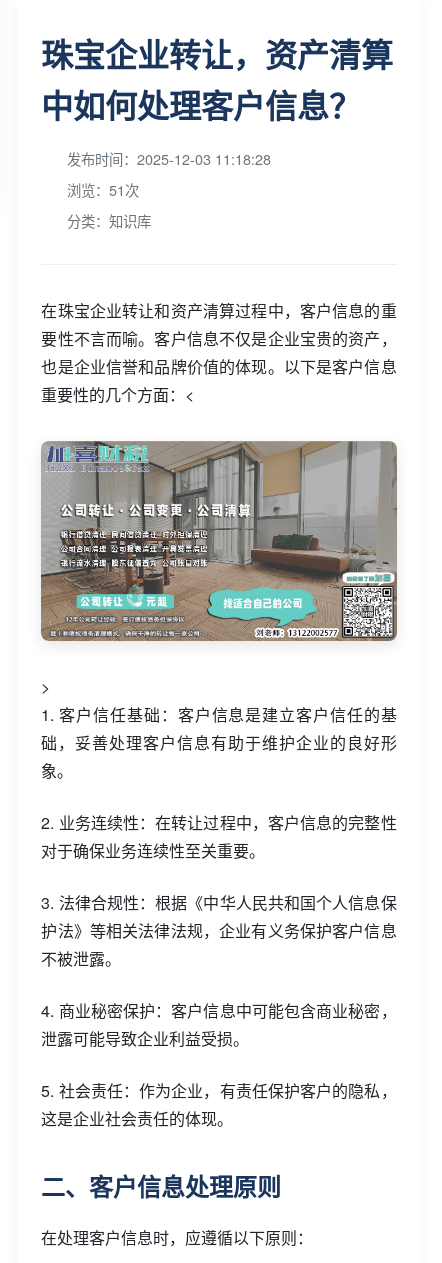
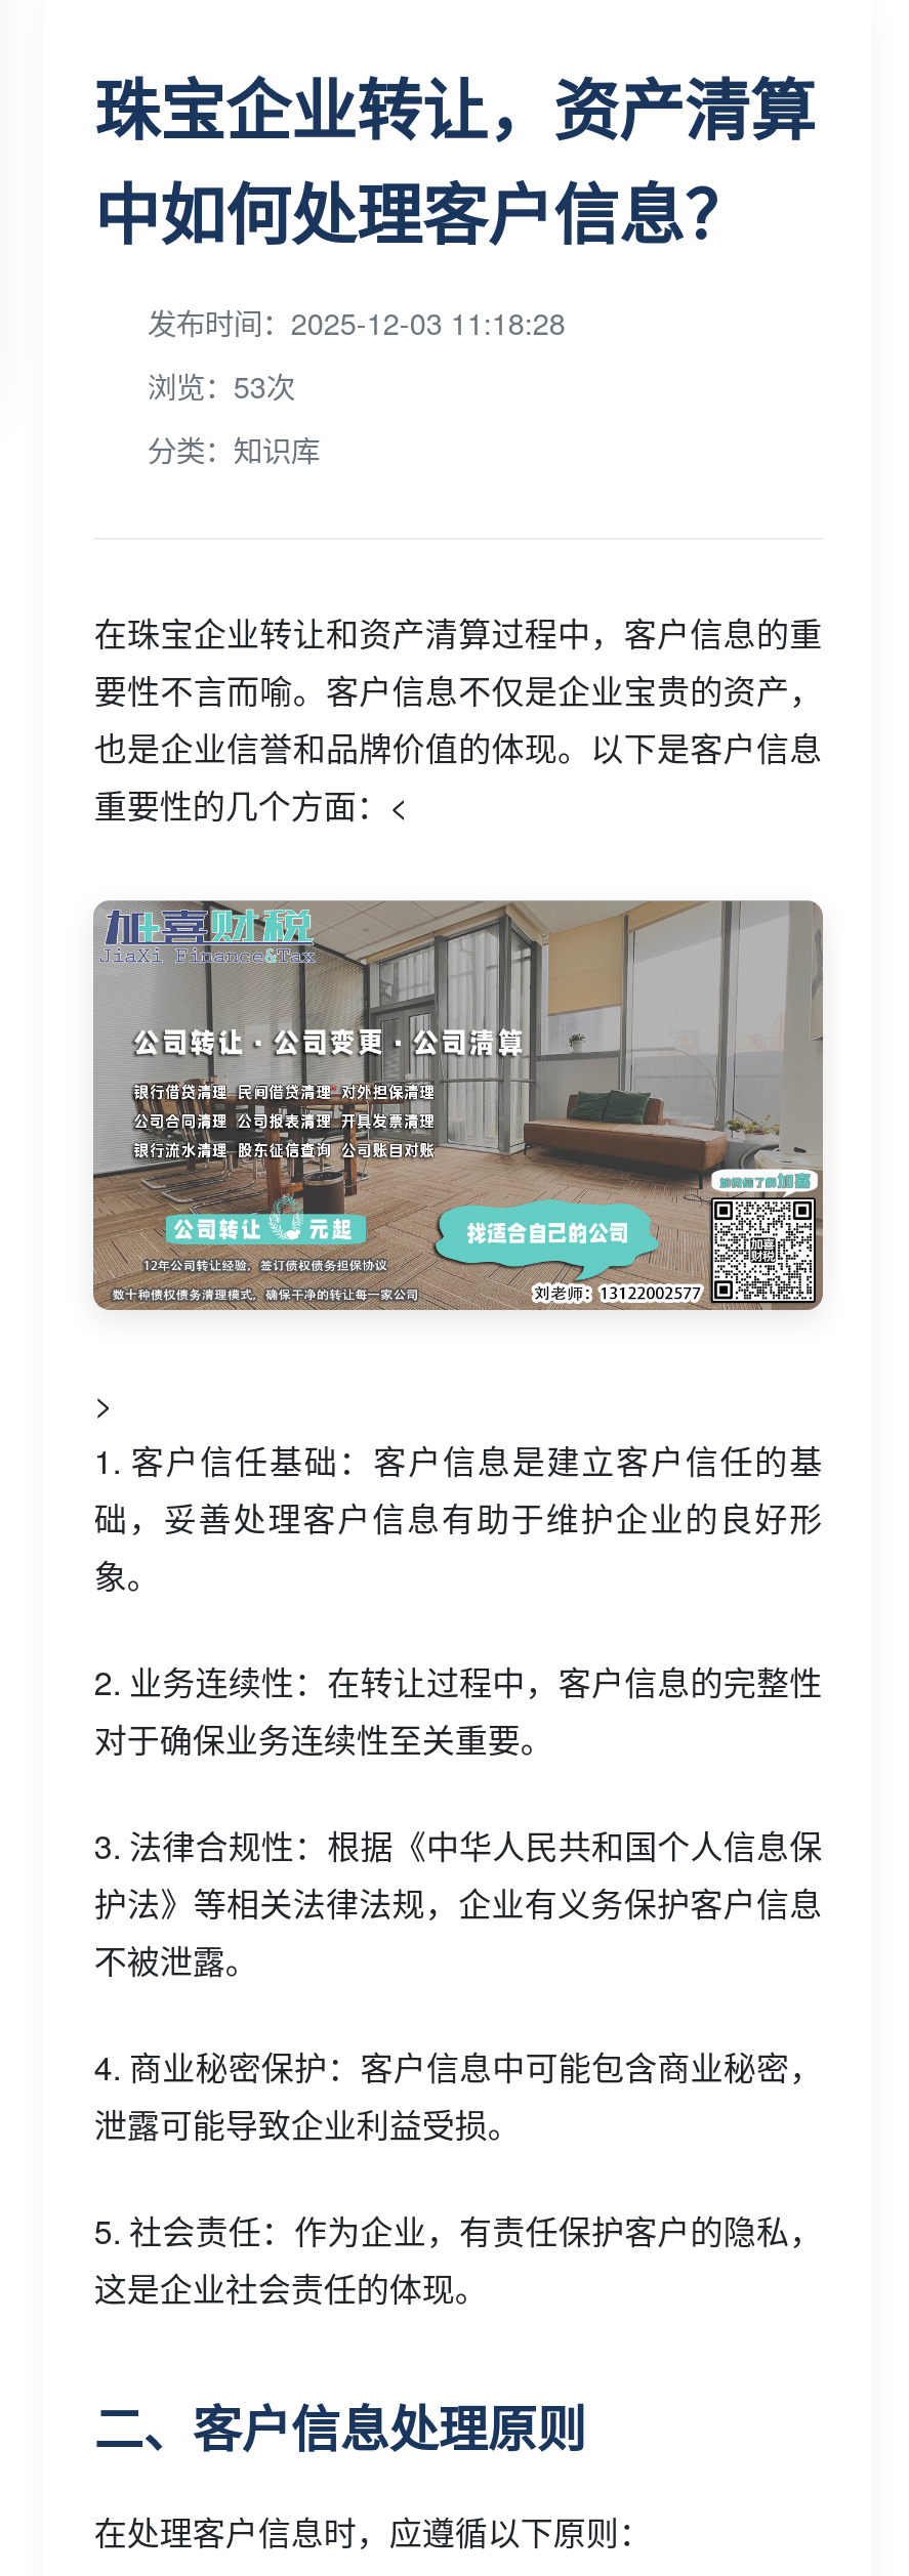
[67,179,139,200] 浏览：51次 -> [147,364,295,407] 浏览：53次

